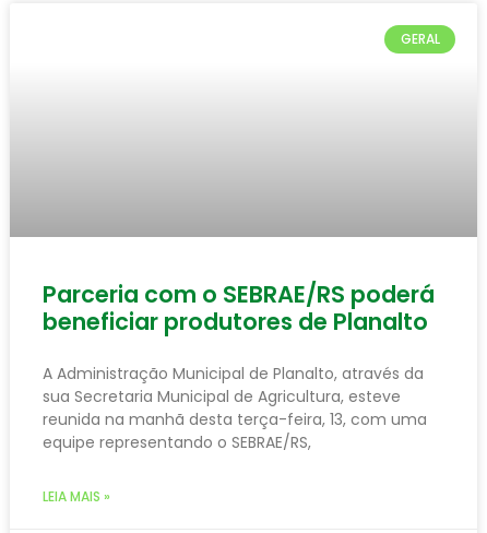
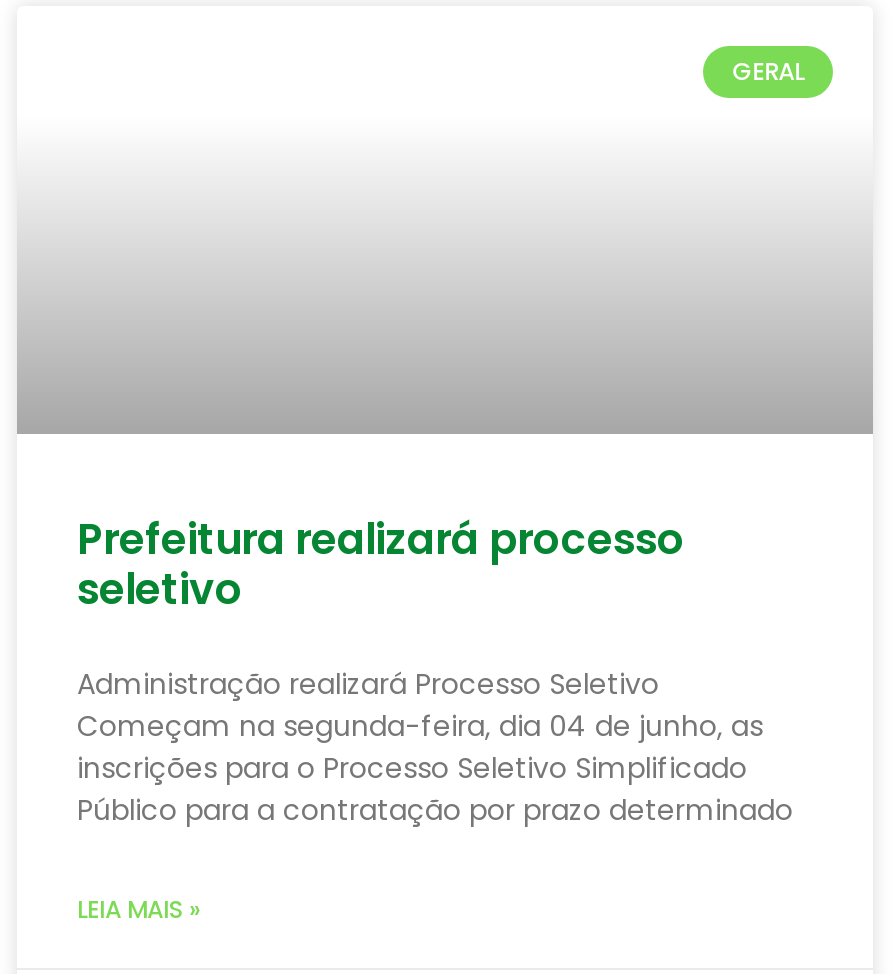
[43,278,435,337] Parceria com o SEBRAE/RS poderá | beneficiar produtores de Planalto -> [77,509,685,617] Prefeitura realizará processo | seletivo
[43,362,427,453] A Administração Municipal de Planalto, através da | sua Secretaria Municipal de Agricultura, esteve | reunida na manhã desta terça-feira, 13, com uma | equipe representando o SEBRAE/RS, -> [77,663,793,829] Administração realizará Processo Seletivo | Começam na segunda-feira, dia 04 de junho, as | inscrições para o Processo Seletivo Simplificado | Público para a contratação por prazo determinado

